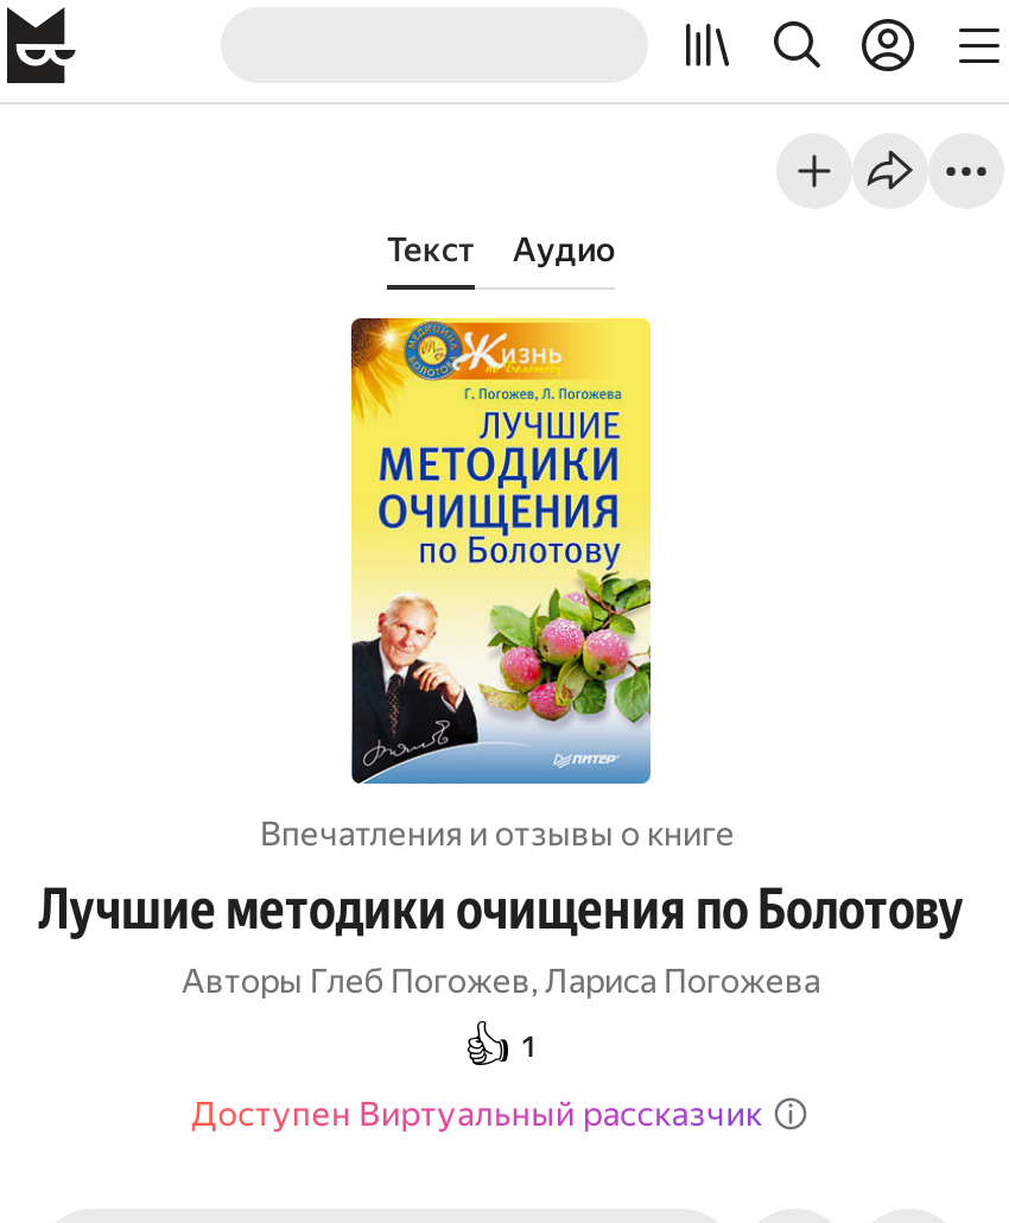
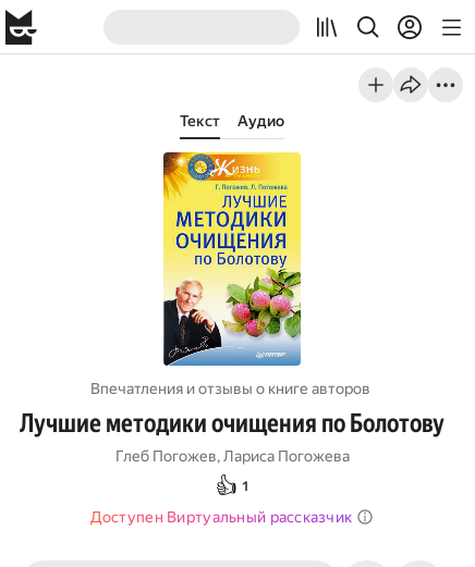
[260,815,735,853] Впечатления и отзывы о книге -> [90,380,370,397] Впечатления и отзывы о книге авторов
[182,962,820,1000] Авторы Глеб Погожев, Лариса Погожева -> [115,447,349,465] Глеб Погожев, Лариса Погожева

